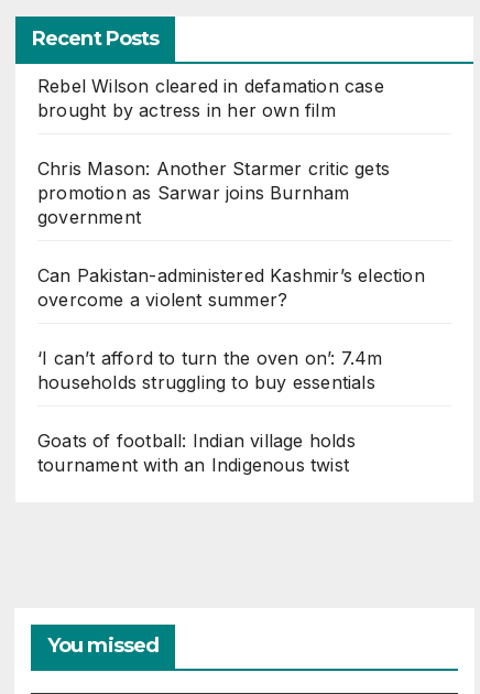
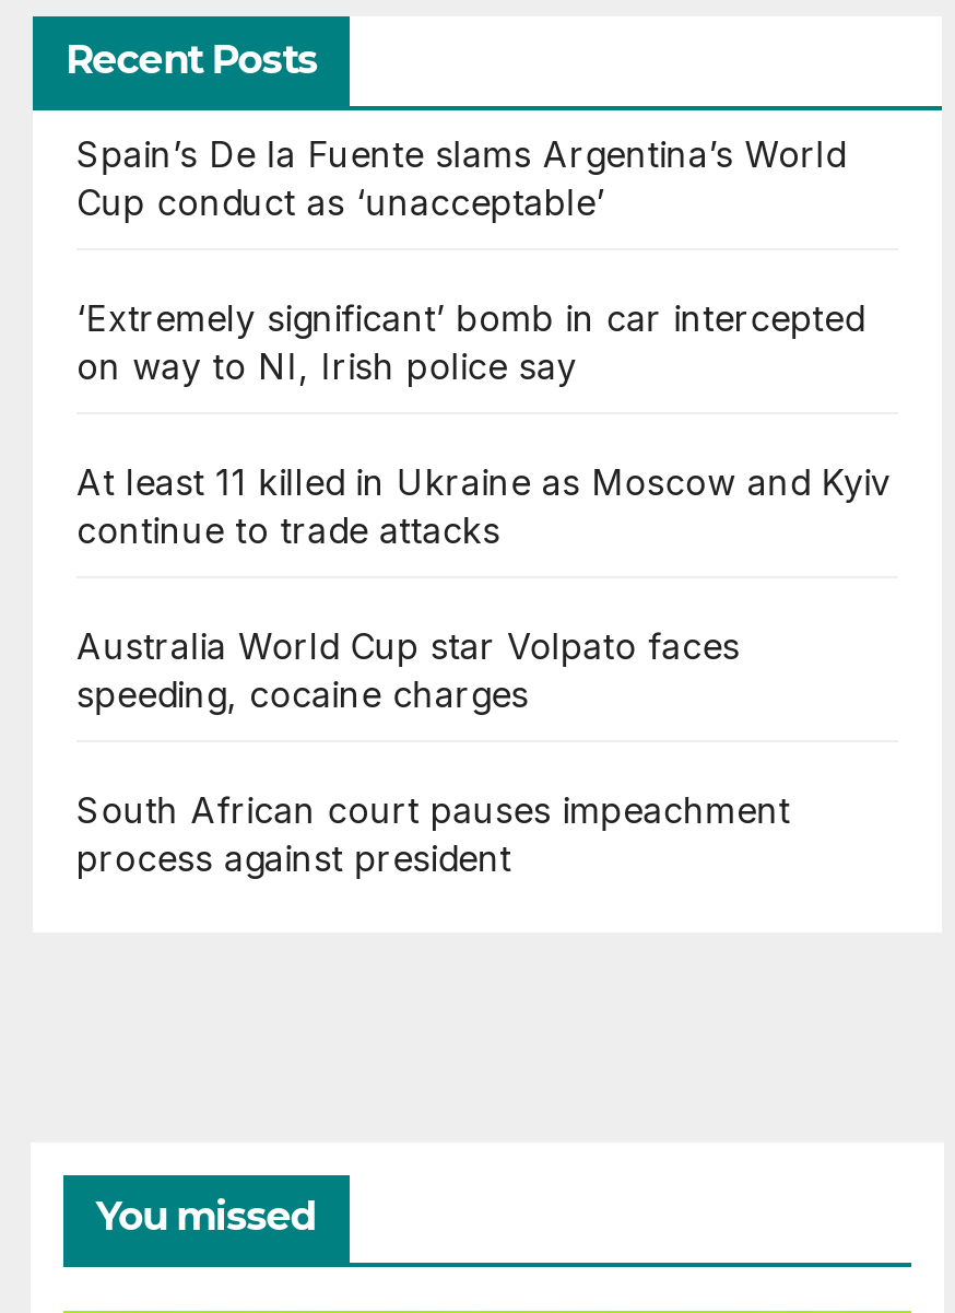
[37,75,384,122] Rebel Wilson cleared in defamation case | brought by actress in her own film -> [76,133,845,225] Spain’s De la Fuente slams Argentina’s World | Cup conduct as ‘unacceptable’
[37,158,390,228] Chris Mason: Another Starmer critic gets | promotion as Sarwar joins Burnham | government -> [76,297,864,389] ‘Extremely significant’ bomb in car intercepted | on way to NI, Irish police say
[37,265,425,311] Can Pakistan-administered Kashmir’s election | overcome a violent summer? -> [76,461,891,553] At least 11 killed in Ukraine as Moscow and Kyiv | continue to trade attacks
[37,347,382,394] ‘I can’t afford to turn the oven on’: 7.4m | households struggling to buy essentials -> [76,625,740,717] Australia World Cup star Volpato faces | speeding, cocaine charges
[37,430,355,476] Goats of football: Indian village holds | tournament with an Indigenous twist -> [76,789,790,881] South African court pauses impeachment | process against president

